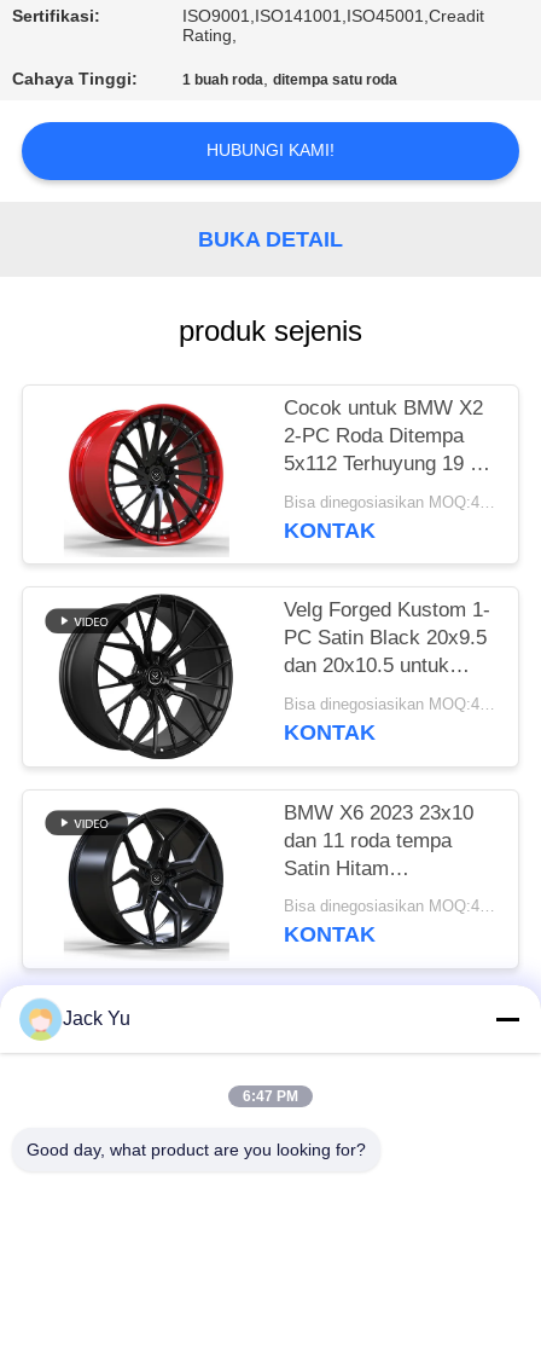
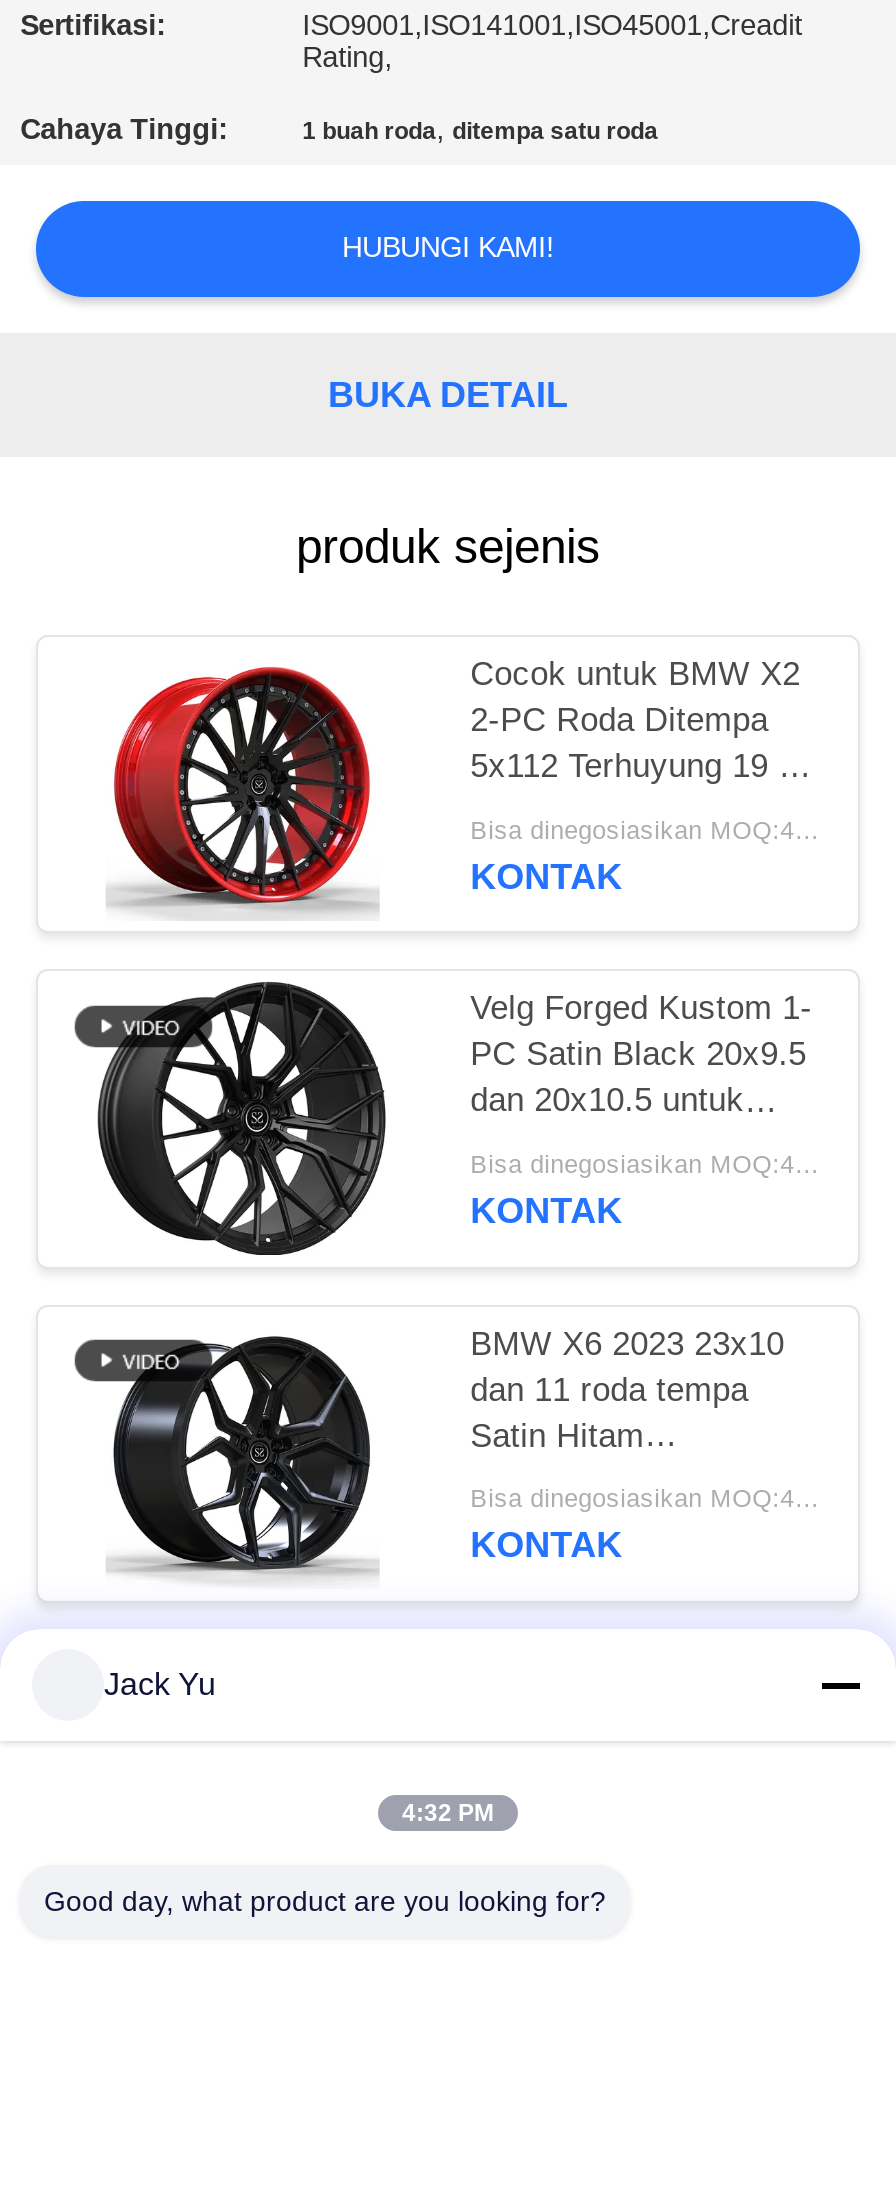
[19,998,59,1041] [image] -> none
[243,1088,298,1105] 6:47 PM -> [402,1799,494,1827] 4:32 PM

